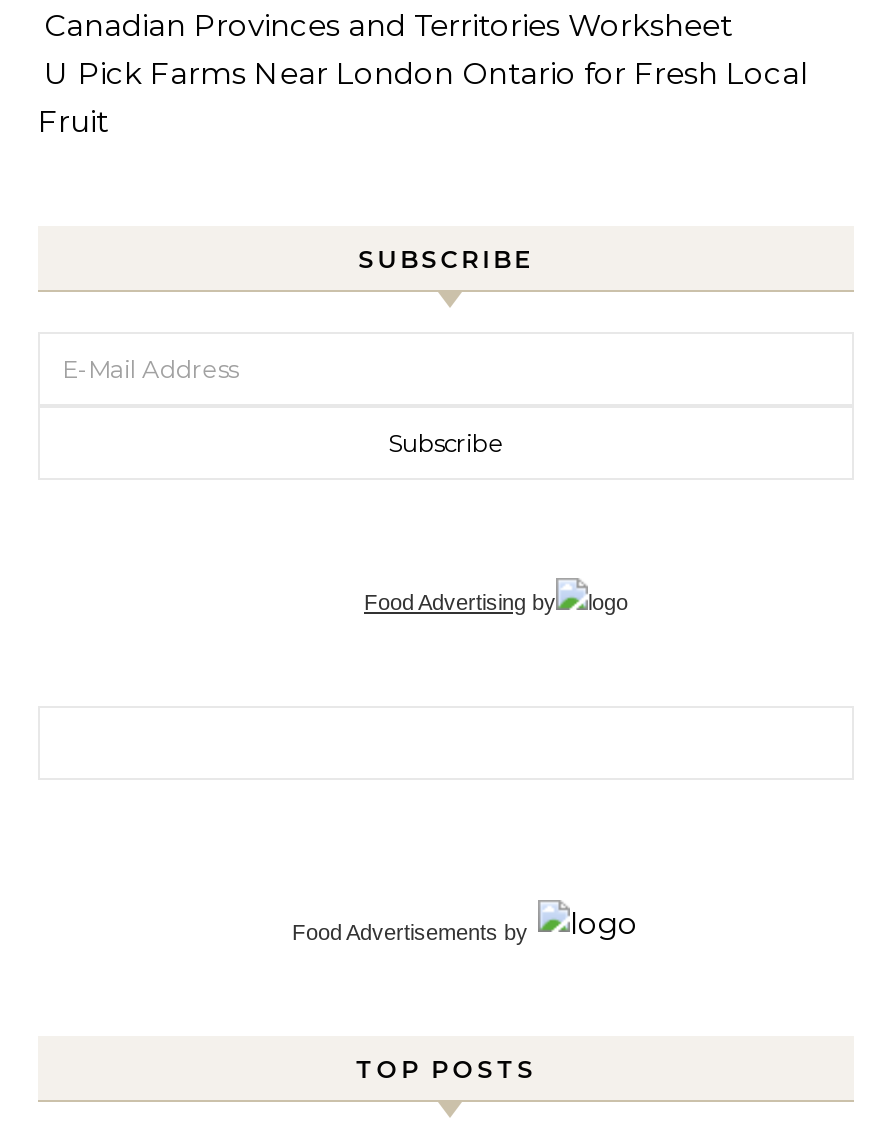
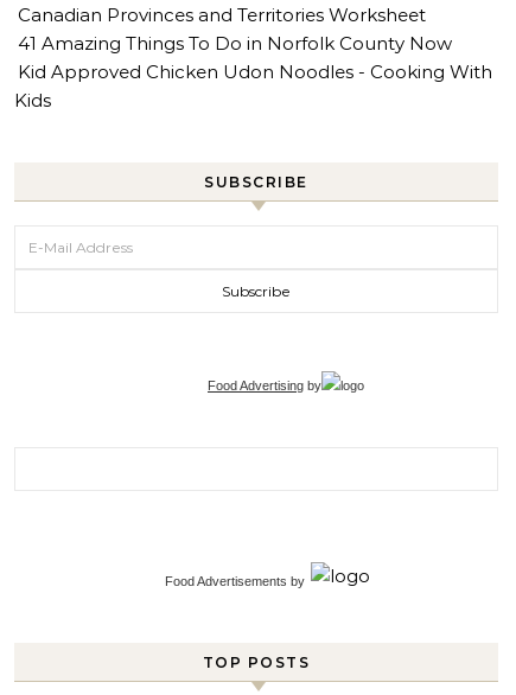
[38,55,808,141] U Pick Farms Near London Ontario for Fresh Local | Fruit -> [14,32,492,112] 41 Amazing Things To Do in Norfolk County Now | Kid Approved Chicken Udon Noodles - Cooking With | Kids

